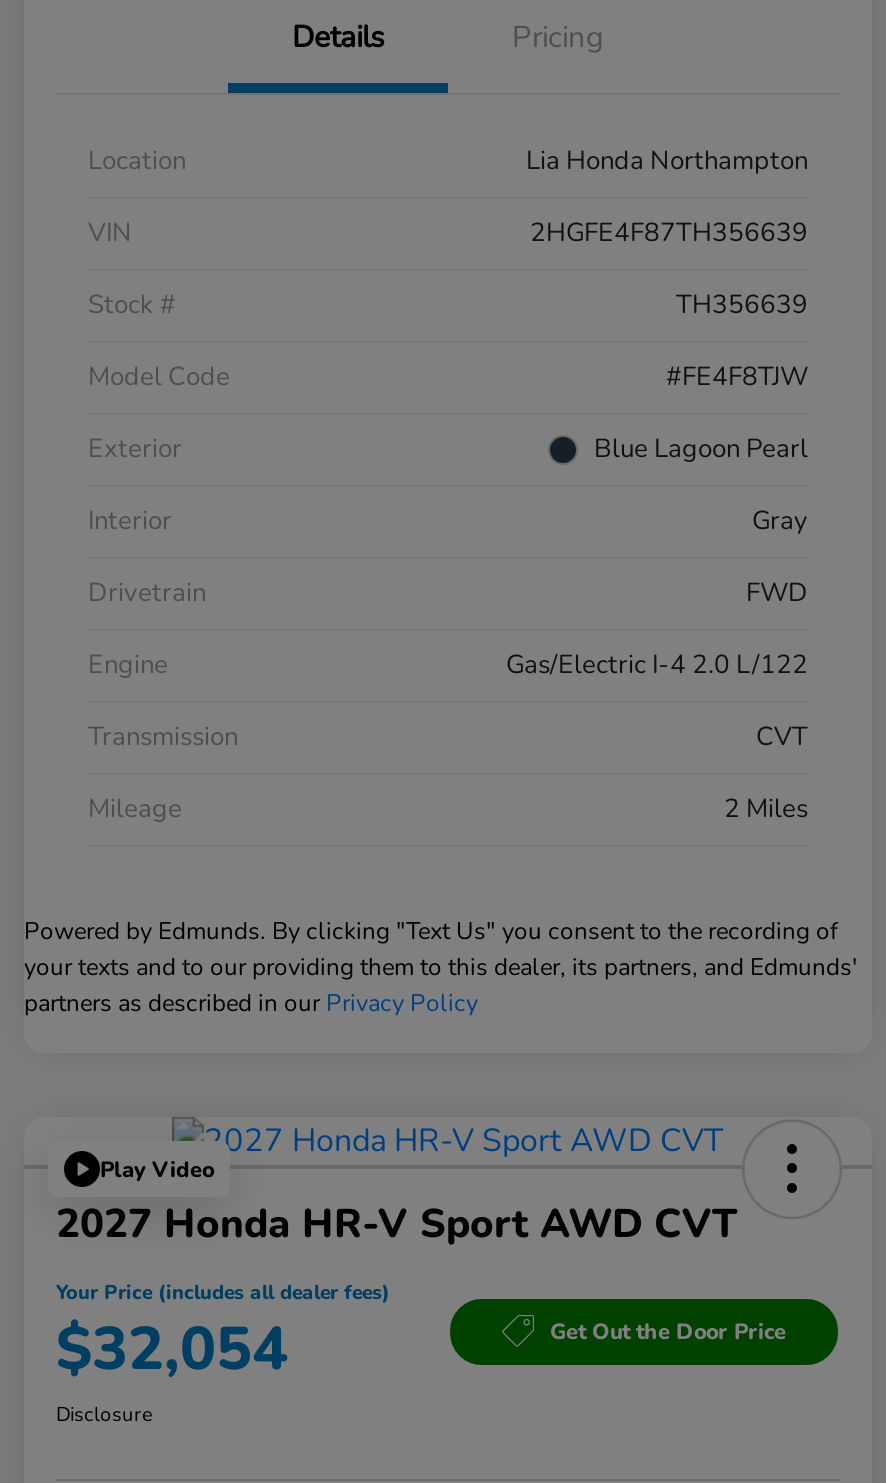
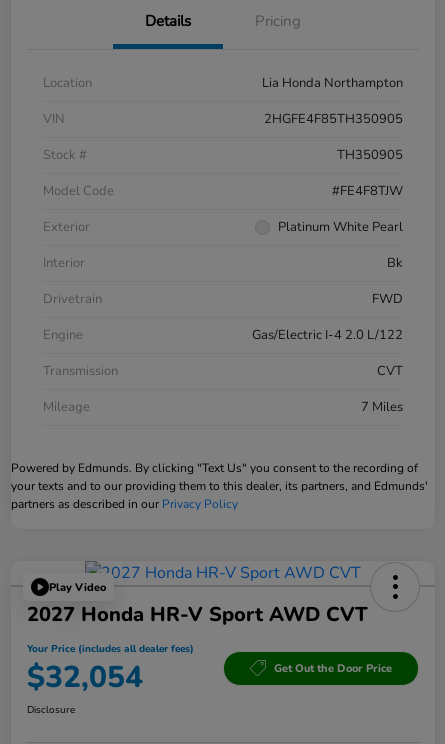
[530,215,808,251] 2HGFE4F87TH356639 -> [264,110,403,128] 2HGFE4F85TH350905
[676,287,808,323] TH356639 -> [337,146,403,164] TH350905
[594,431,808,467] Blue Lagoon Pearl -> [278,218,403,236] Platinum White Pearl
[752,503,808,539] Gray -> [387,254,403,272] Bk
[724,791,808,827] 2 Miles -> [361,398,403,416] 7 Miles

